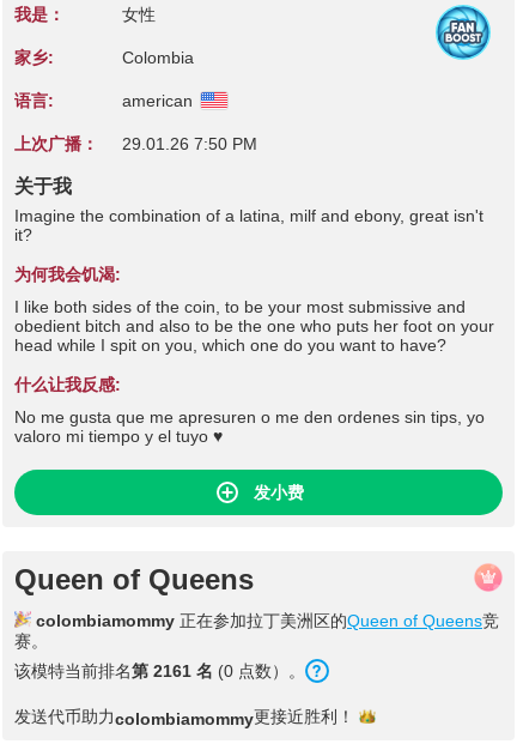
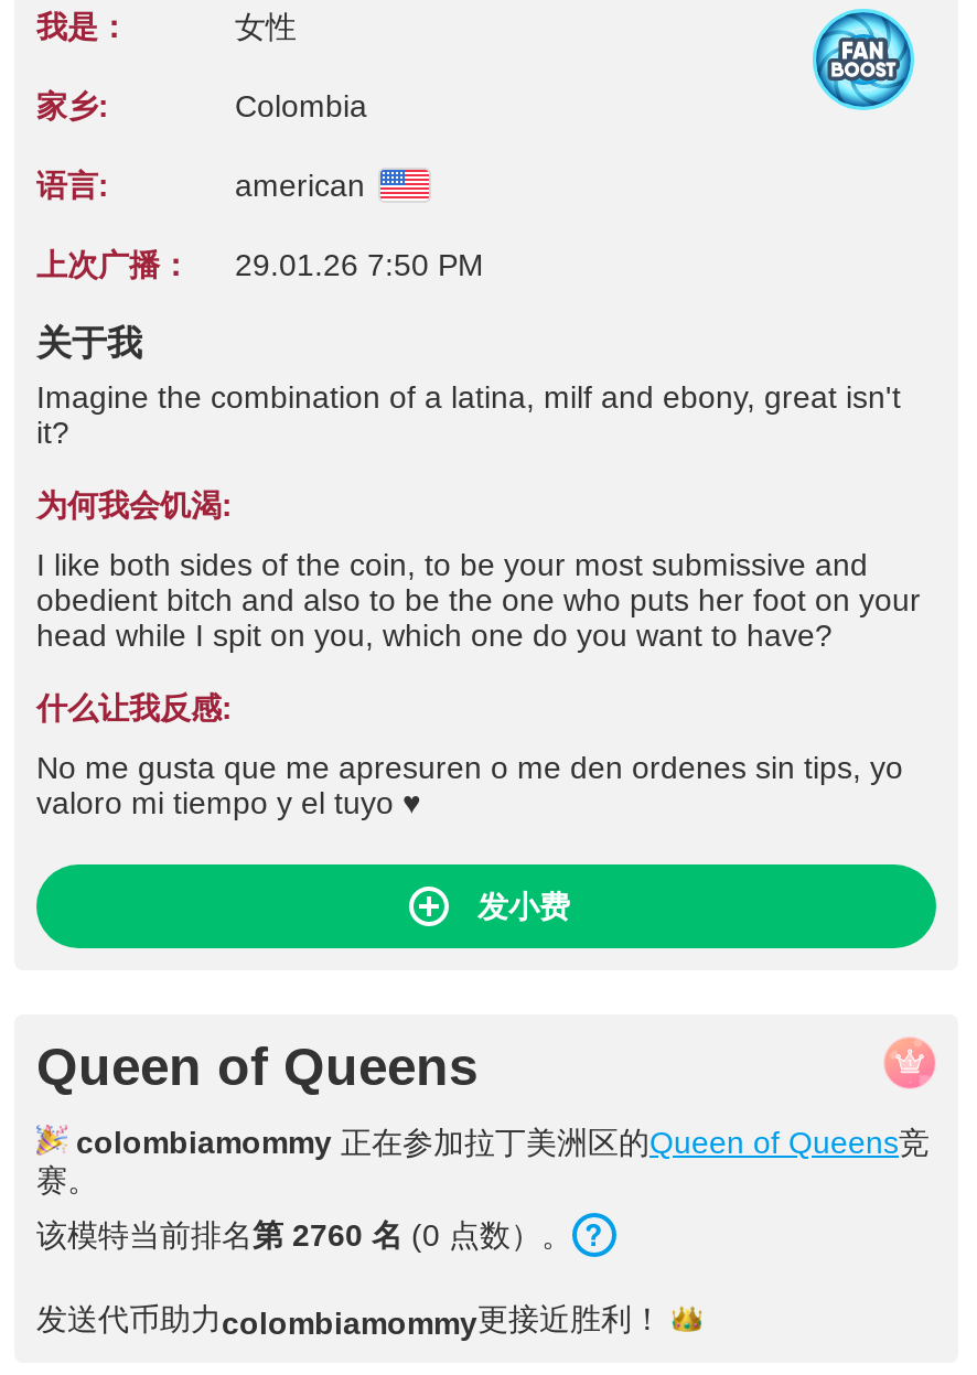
[14,661,305,681] 该模特当前排名第2161名(0 点数）。 -> [36,1217,572,1253] 该模特当前排名第2760名(0 点数）。

